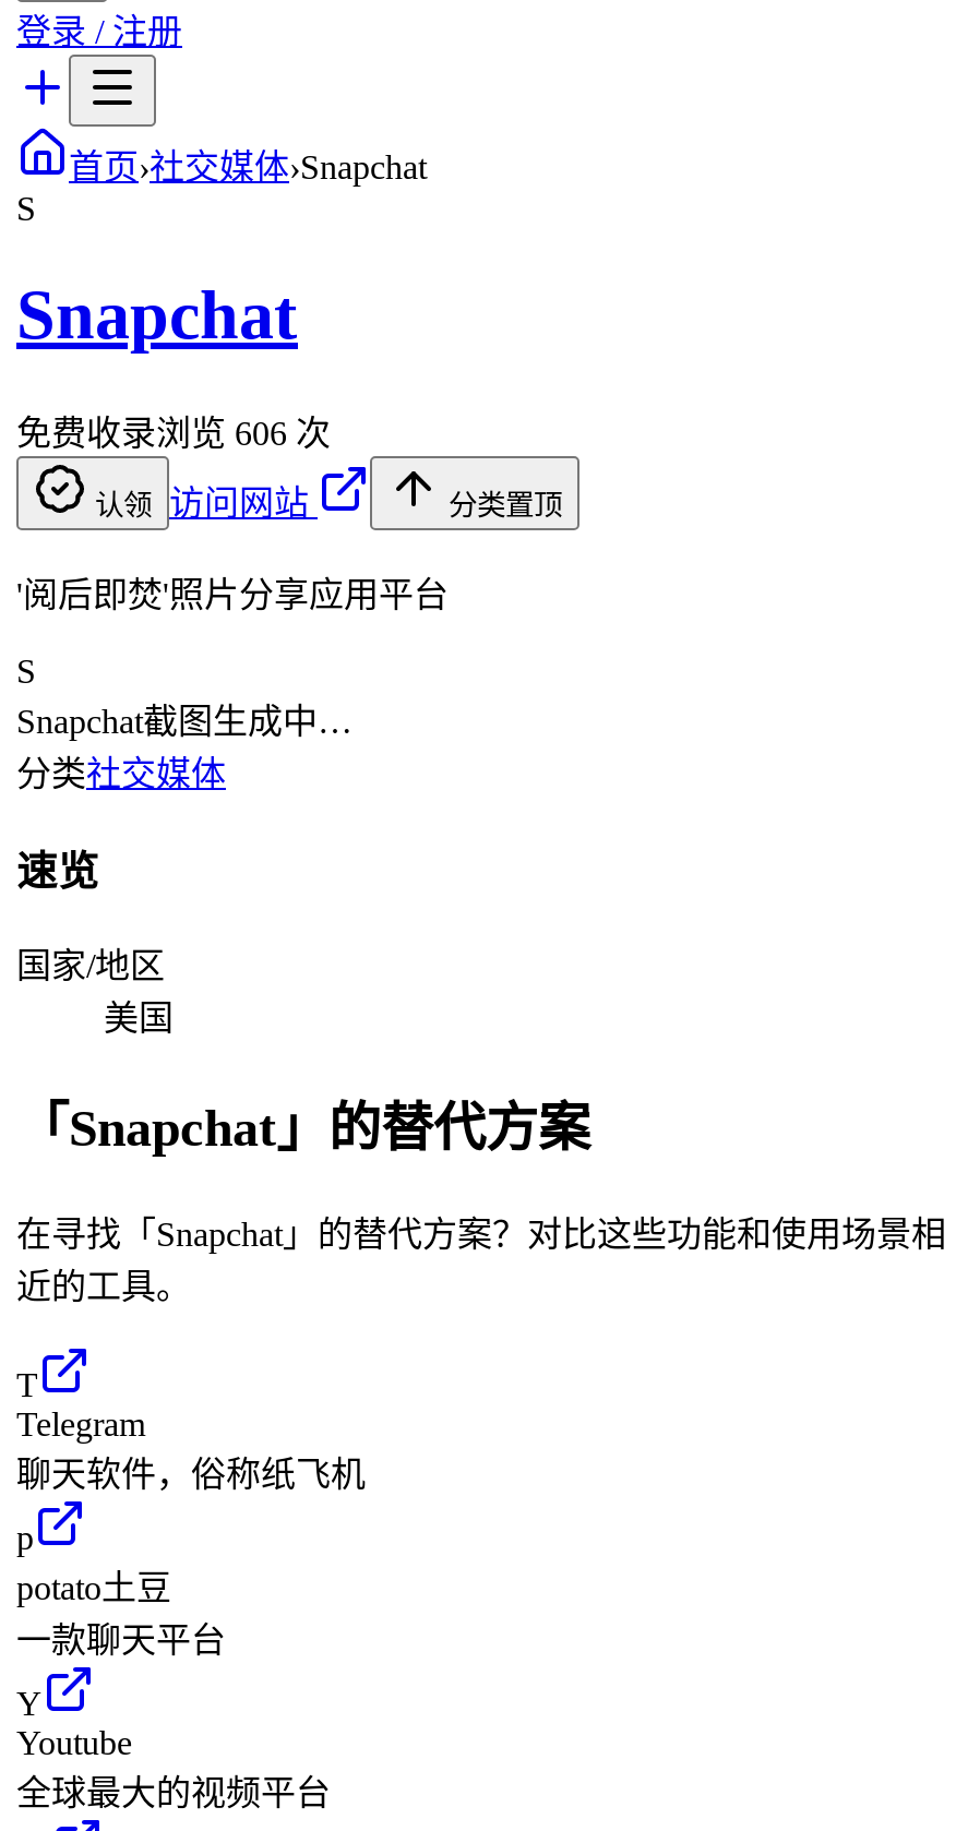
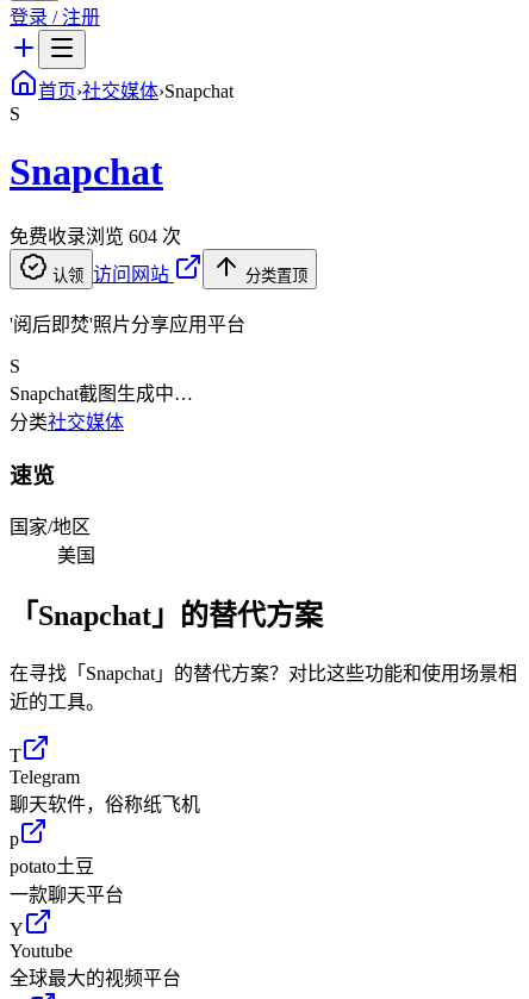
[16,414,331,452] 免费收录浏览606次 -> [10,226,181,246] 免费收录浏览604次

